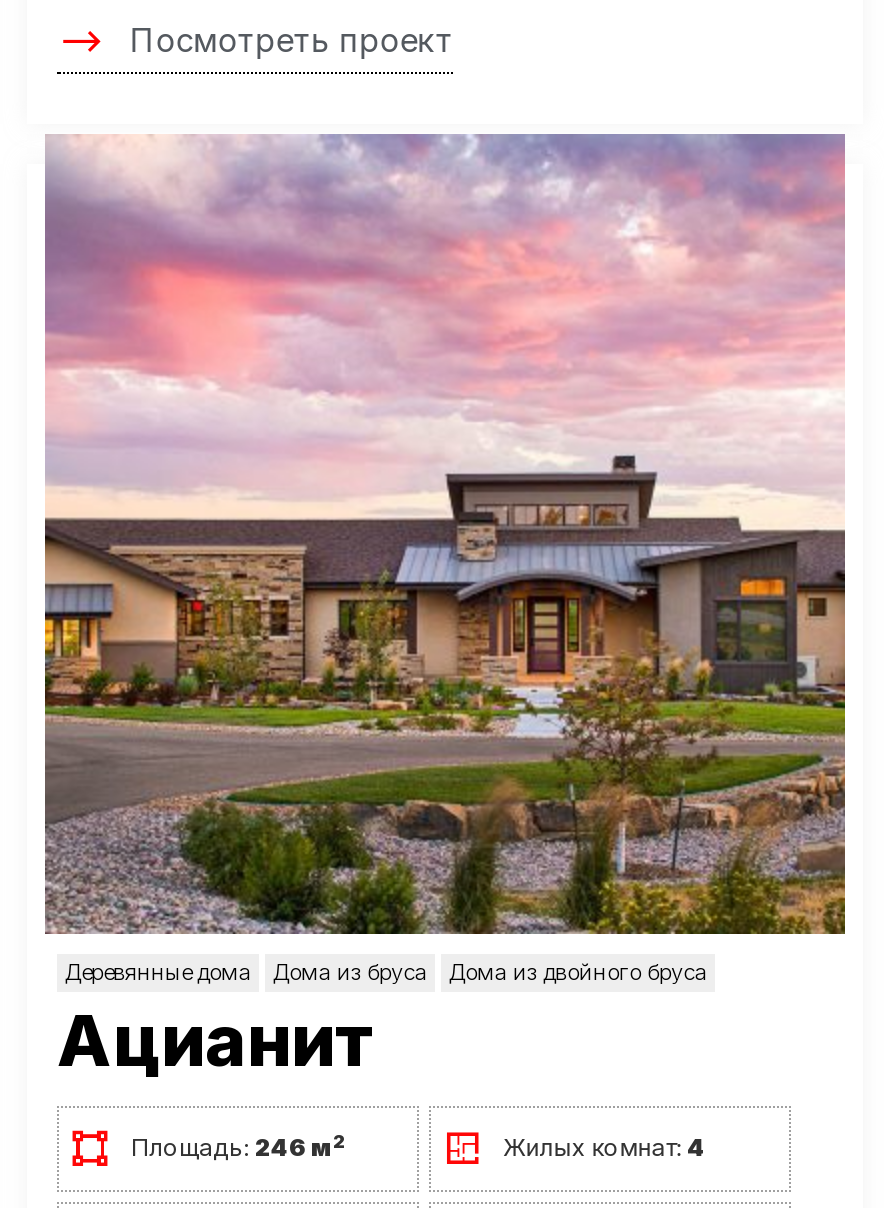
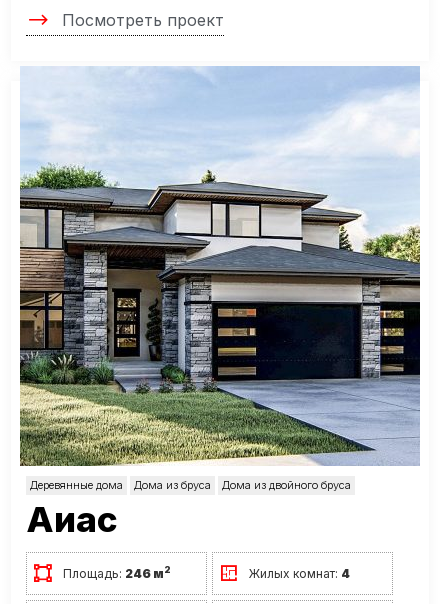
[43,134,847,1081] [image] | Ацианит -> [19,67,421,540] [image] | Аиас

